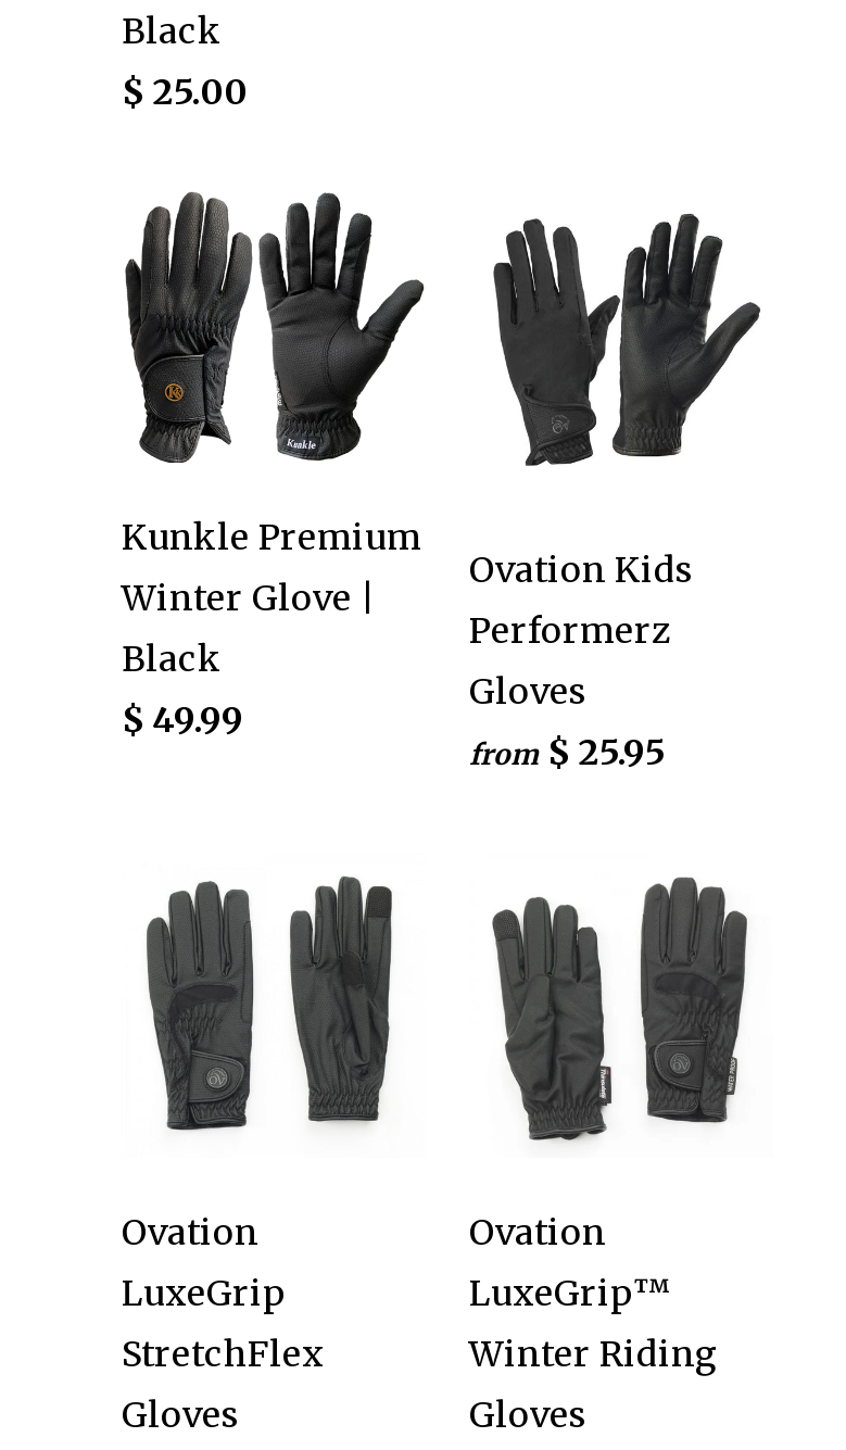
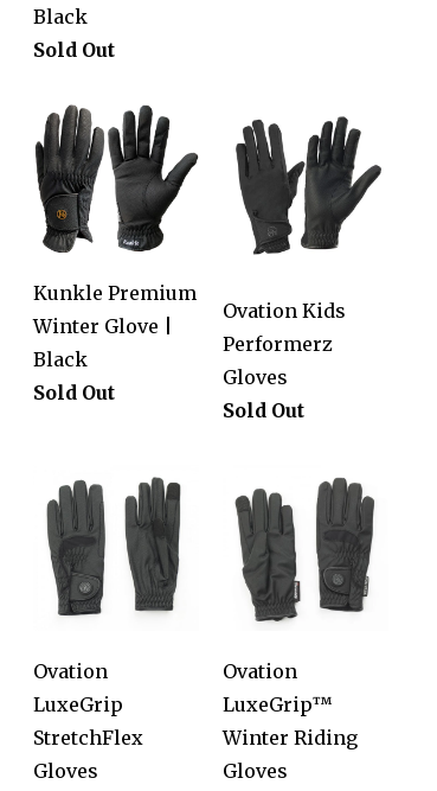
[122,71,248,114] $ 25.00 -> [33,39,115,62] Sold Out
[122,698,243,741] $ 49.99 -> [33,381,115,405] Sold Out
[469,731,665,774] from $ 25.95 -> [223,399,304,423] Sold Out

